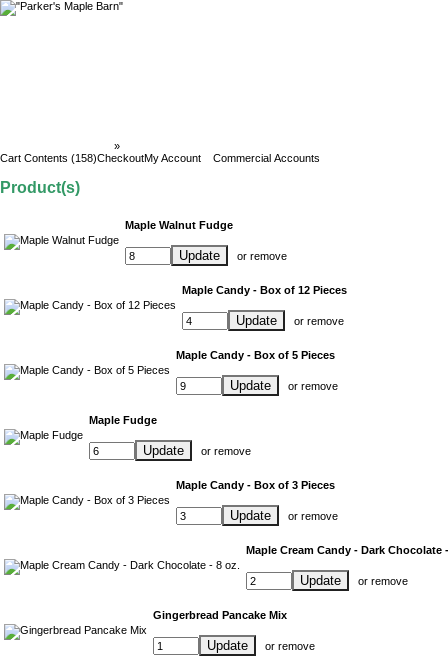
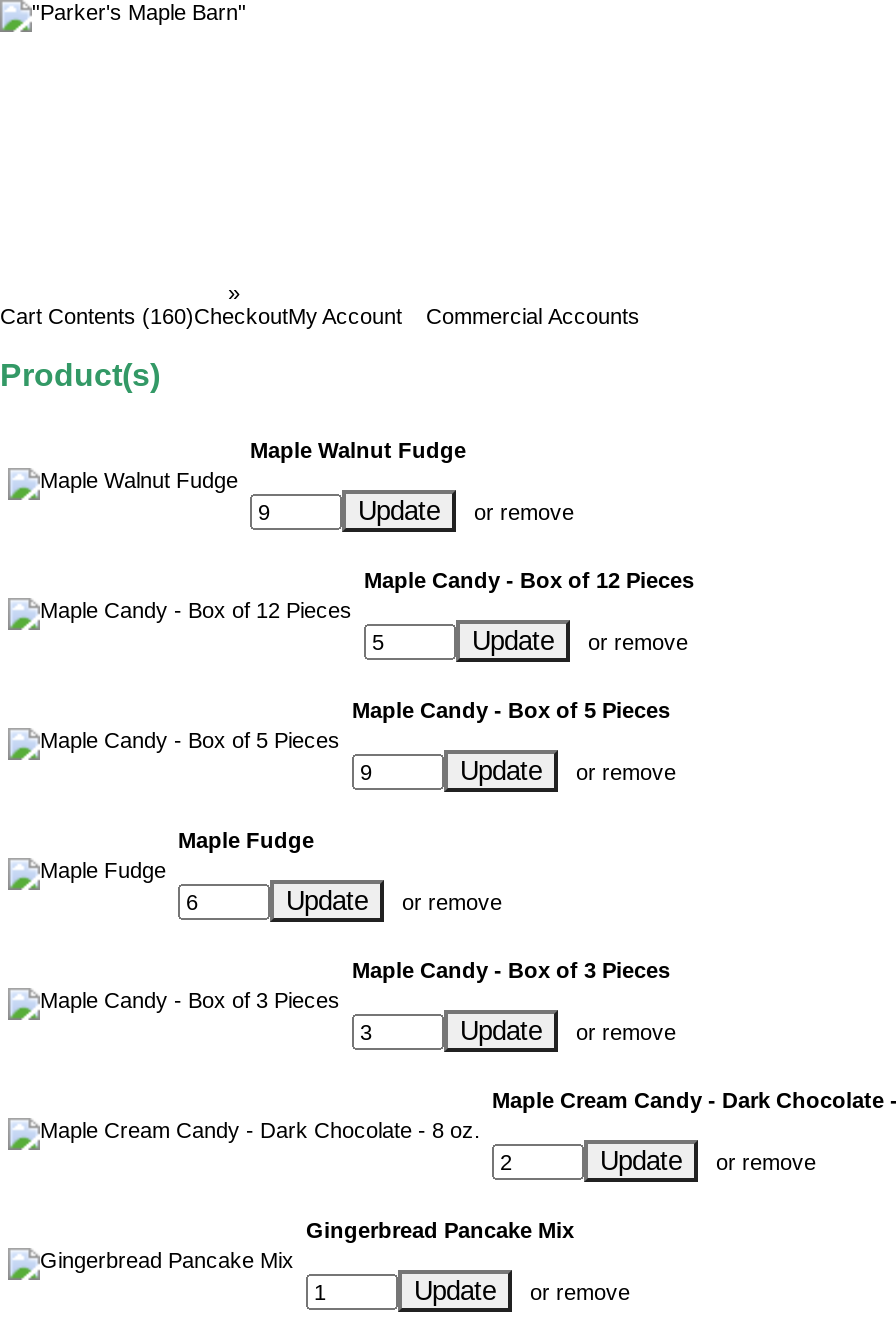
[0,152,201,164] Cart Contents (158)CheckoutMy Account -> [0,304,402,328] Cart Contents (160)CheckoutMy Account

